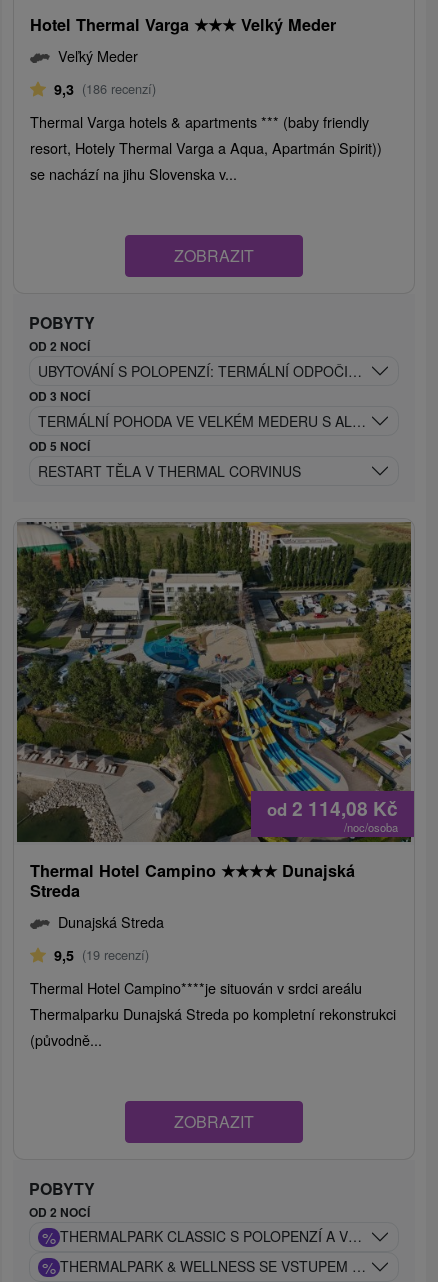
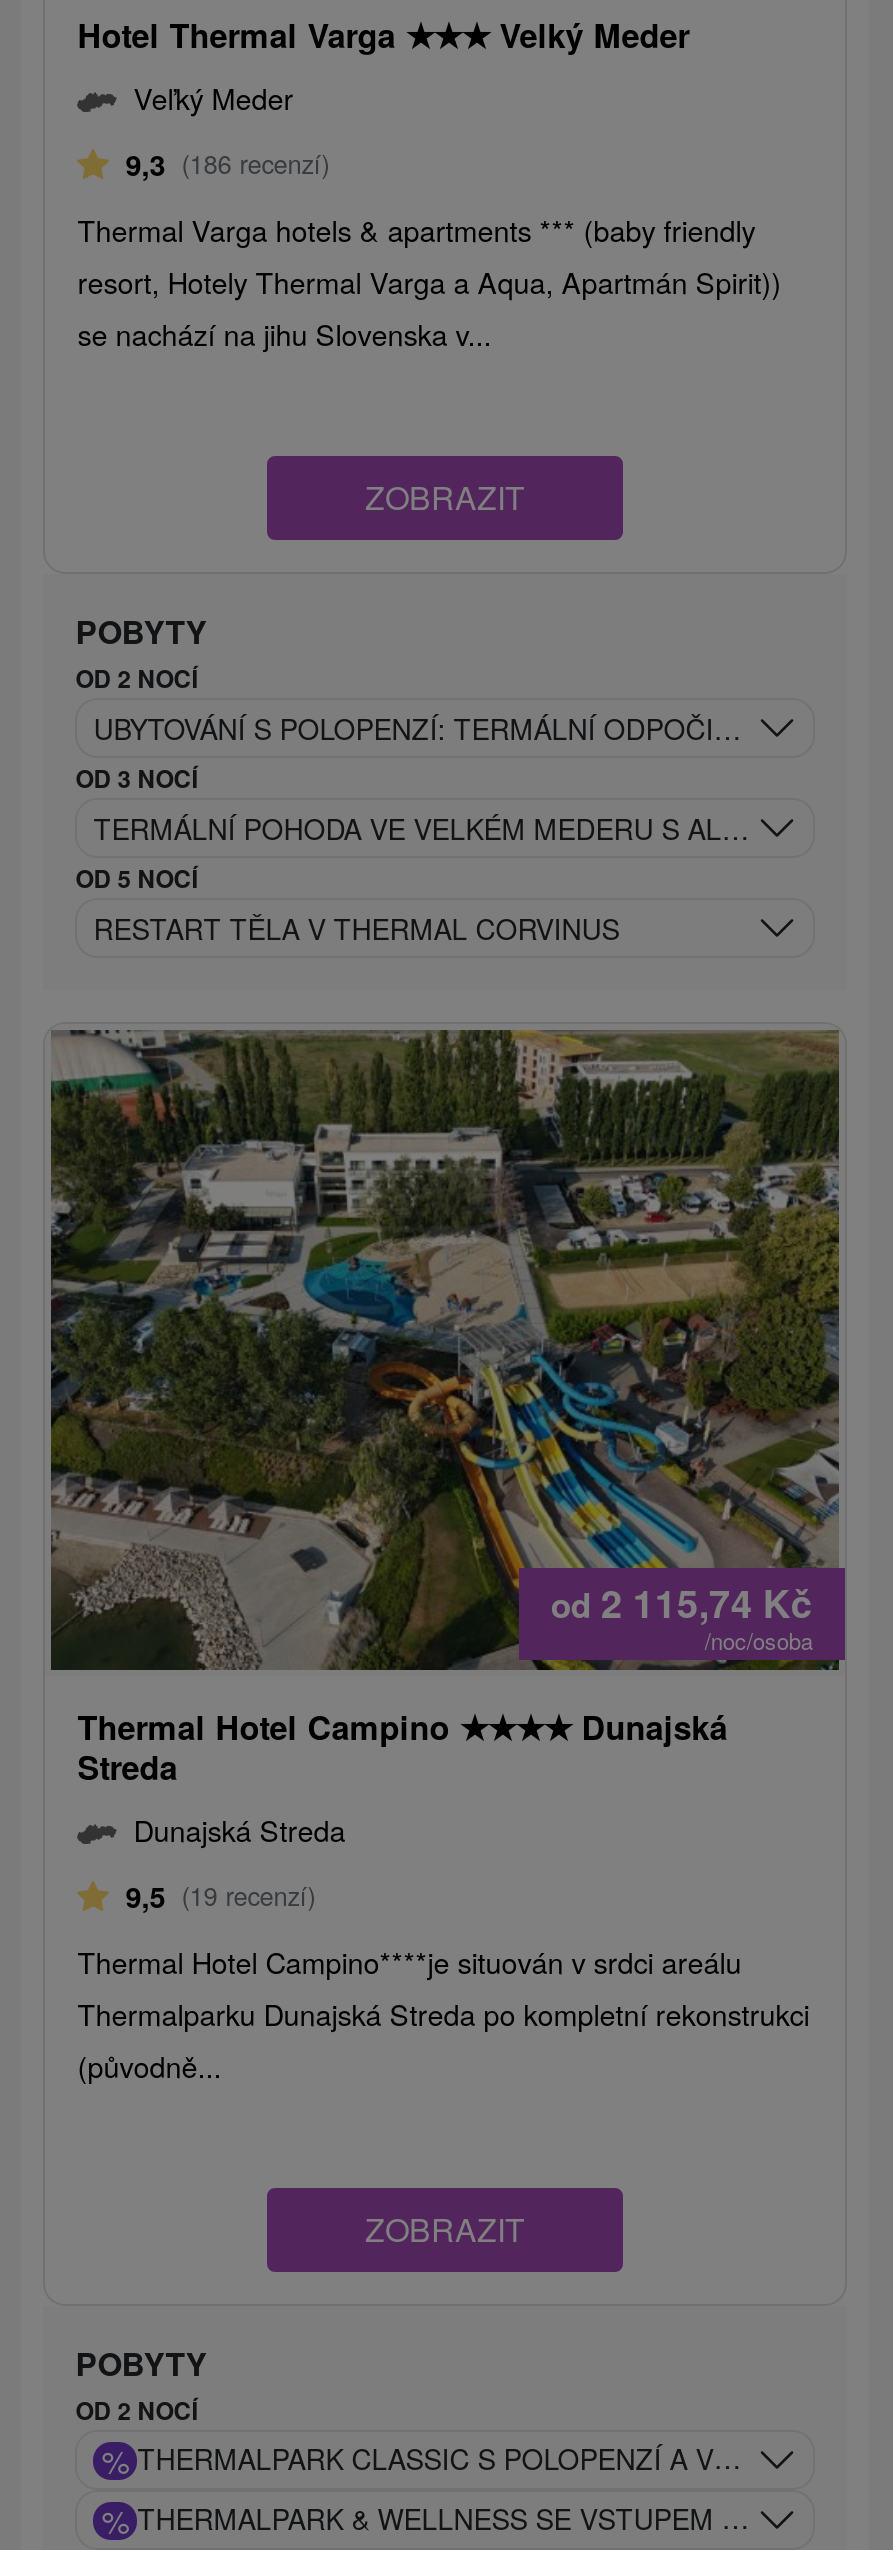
[267,794,398,822] od 2 114,08 Kč -> [551,1574,813,1630] od 2 115,74 Kč

